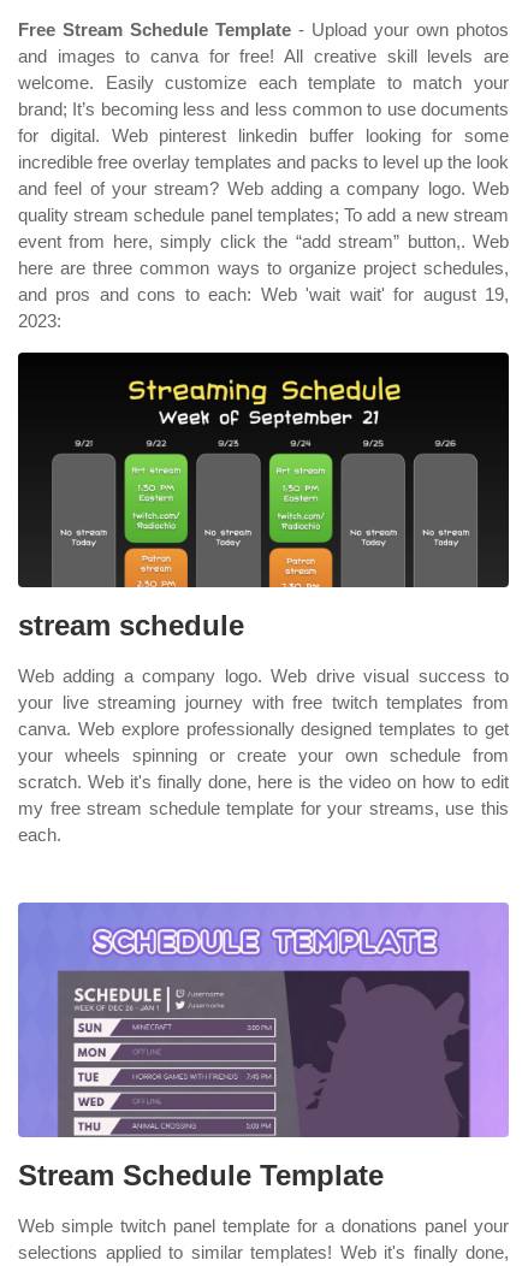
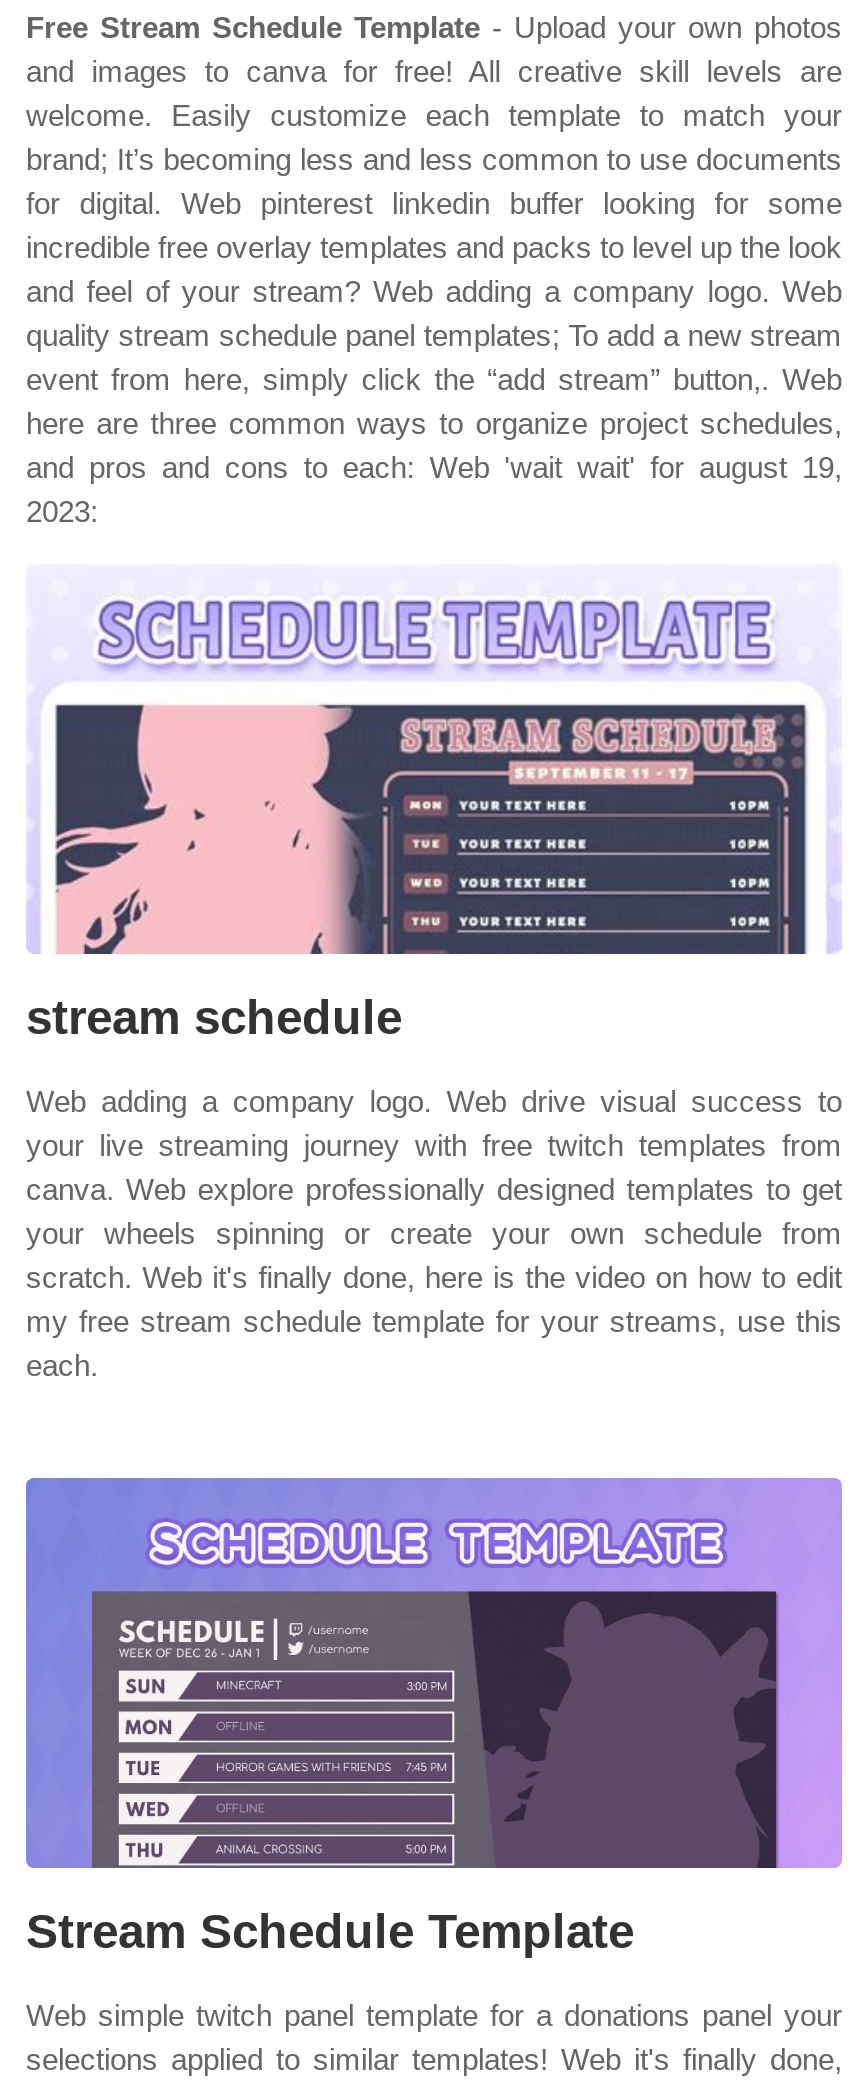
[17,351,510,588] [image] -> [26,564,842,956] [image]

